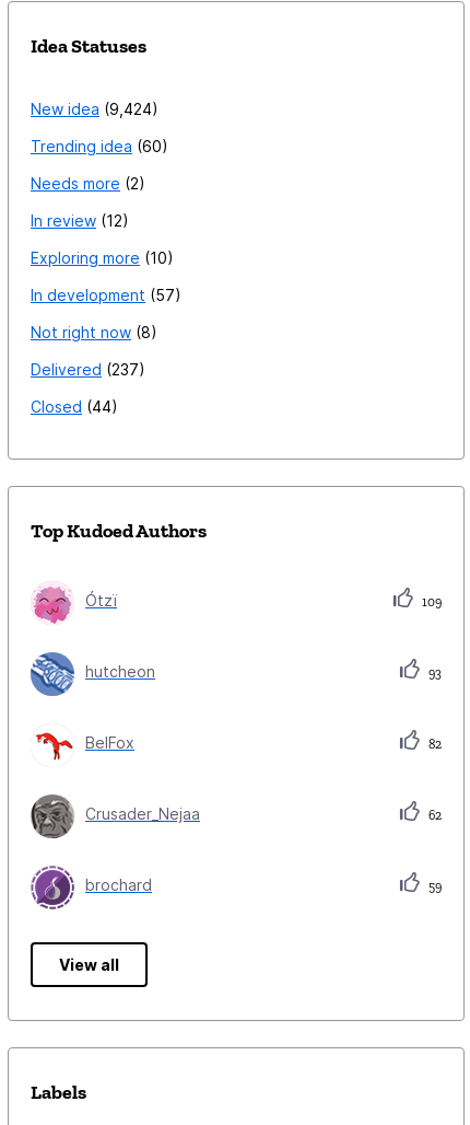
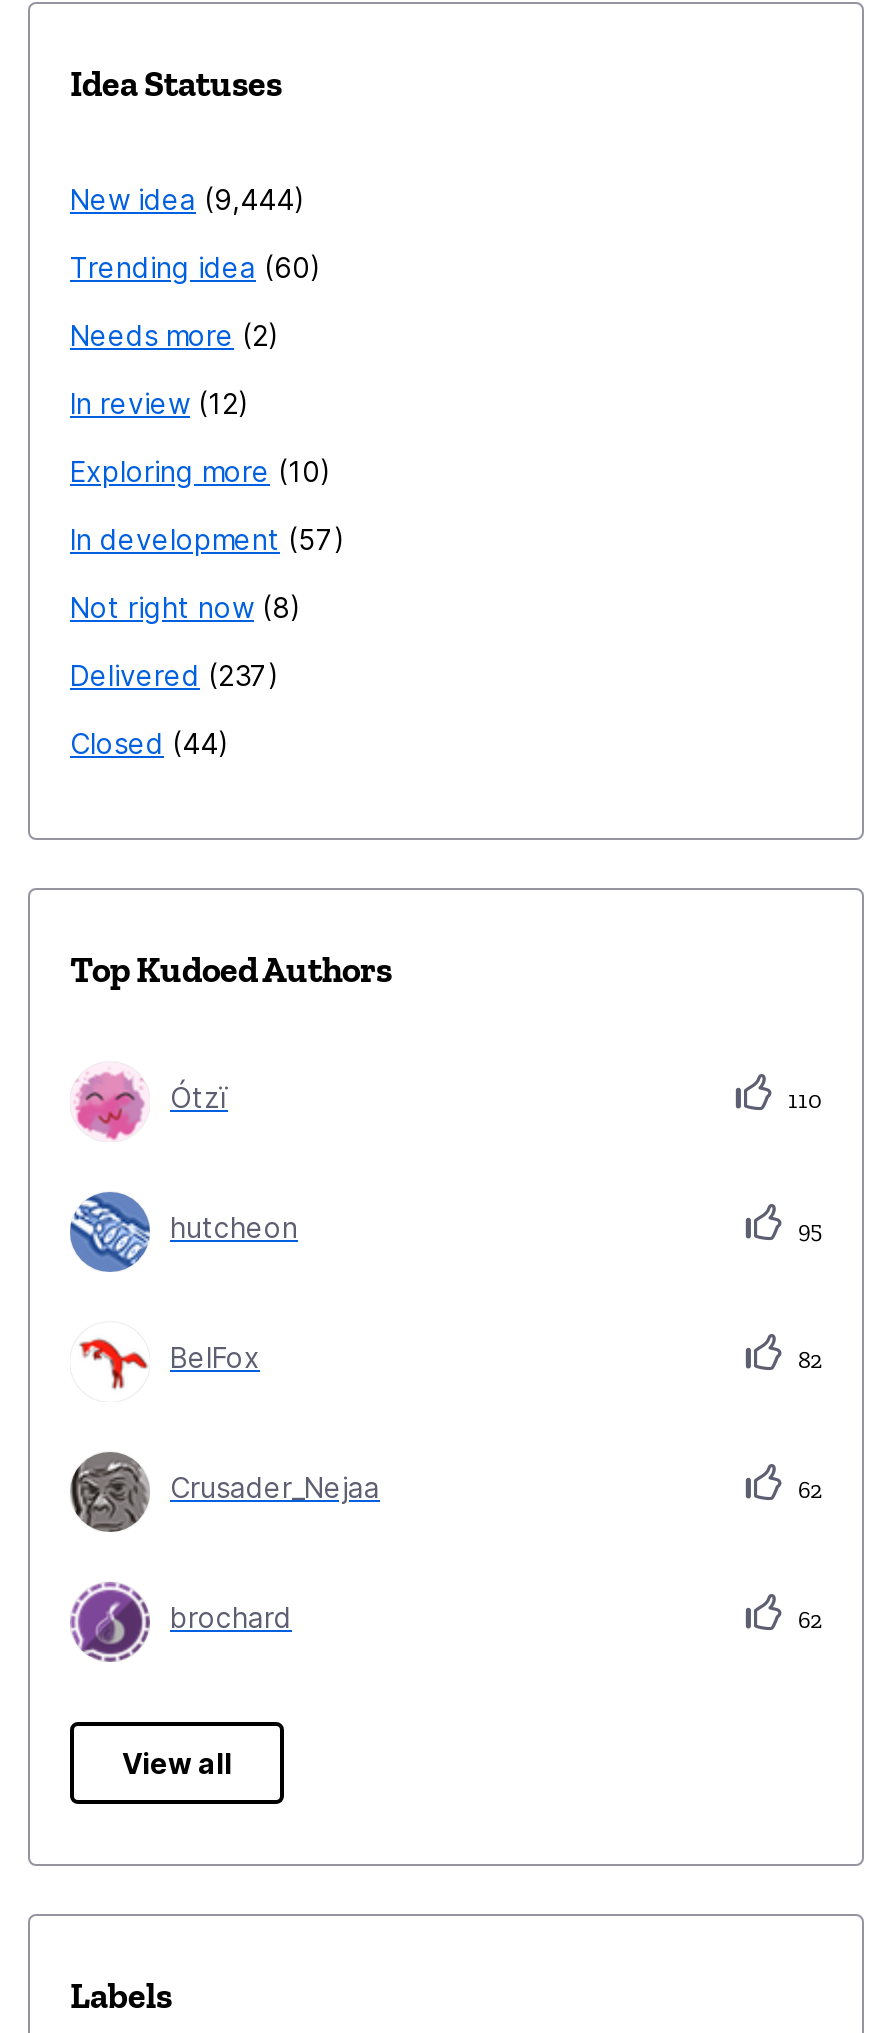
[31,100,152,118] New idea 9,424 -> [70,182,294,216] New idea 9,444
[419,594,442,610] 109 -> [782,1086,822,1114] 110
[425,665,442,681] 93 -> [792,1216,822,1244] 95
[425,879,442,894] 59 -> [792,1606,822,1634] 62

